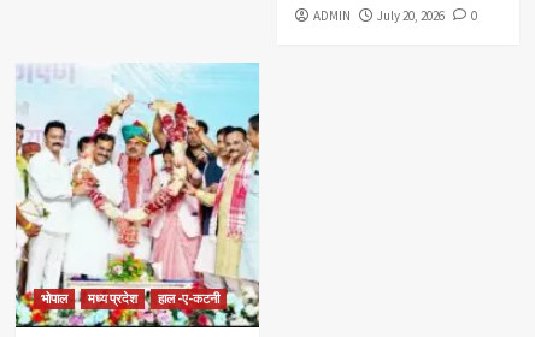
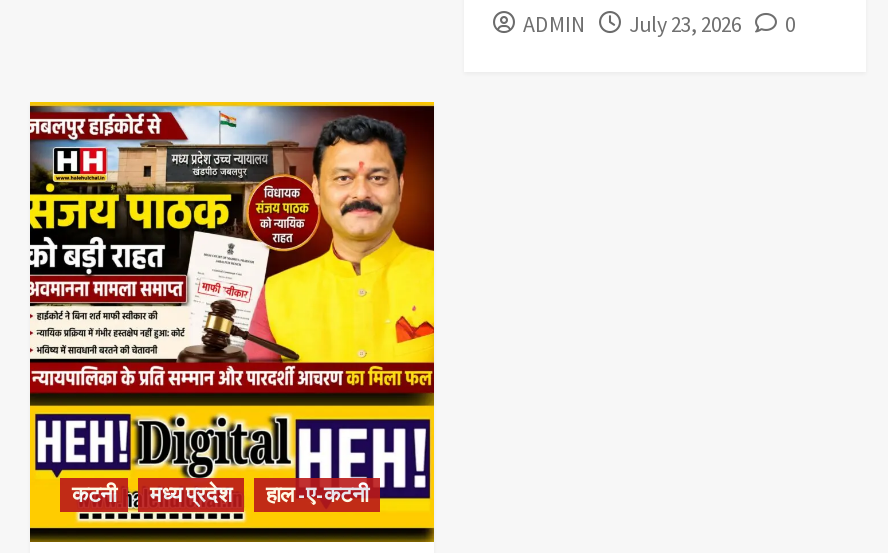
[313,7,477,24] ADMIN July 20, 2026 0 -> [523,10,795,38] ADMIN July 23, 2026 0
[14,61,260,329] [image] | भोपाल -> [28,100,436,544] [image] | कटनी

